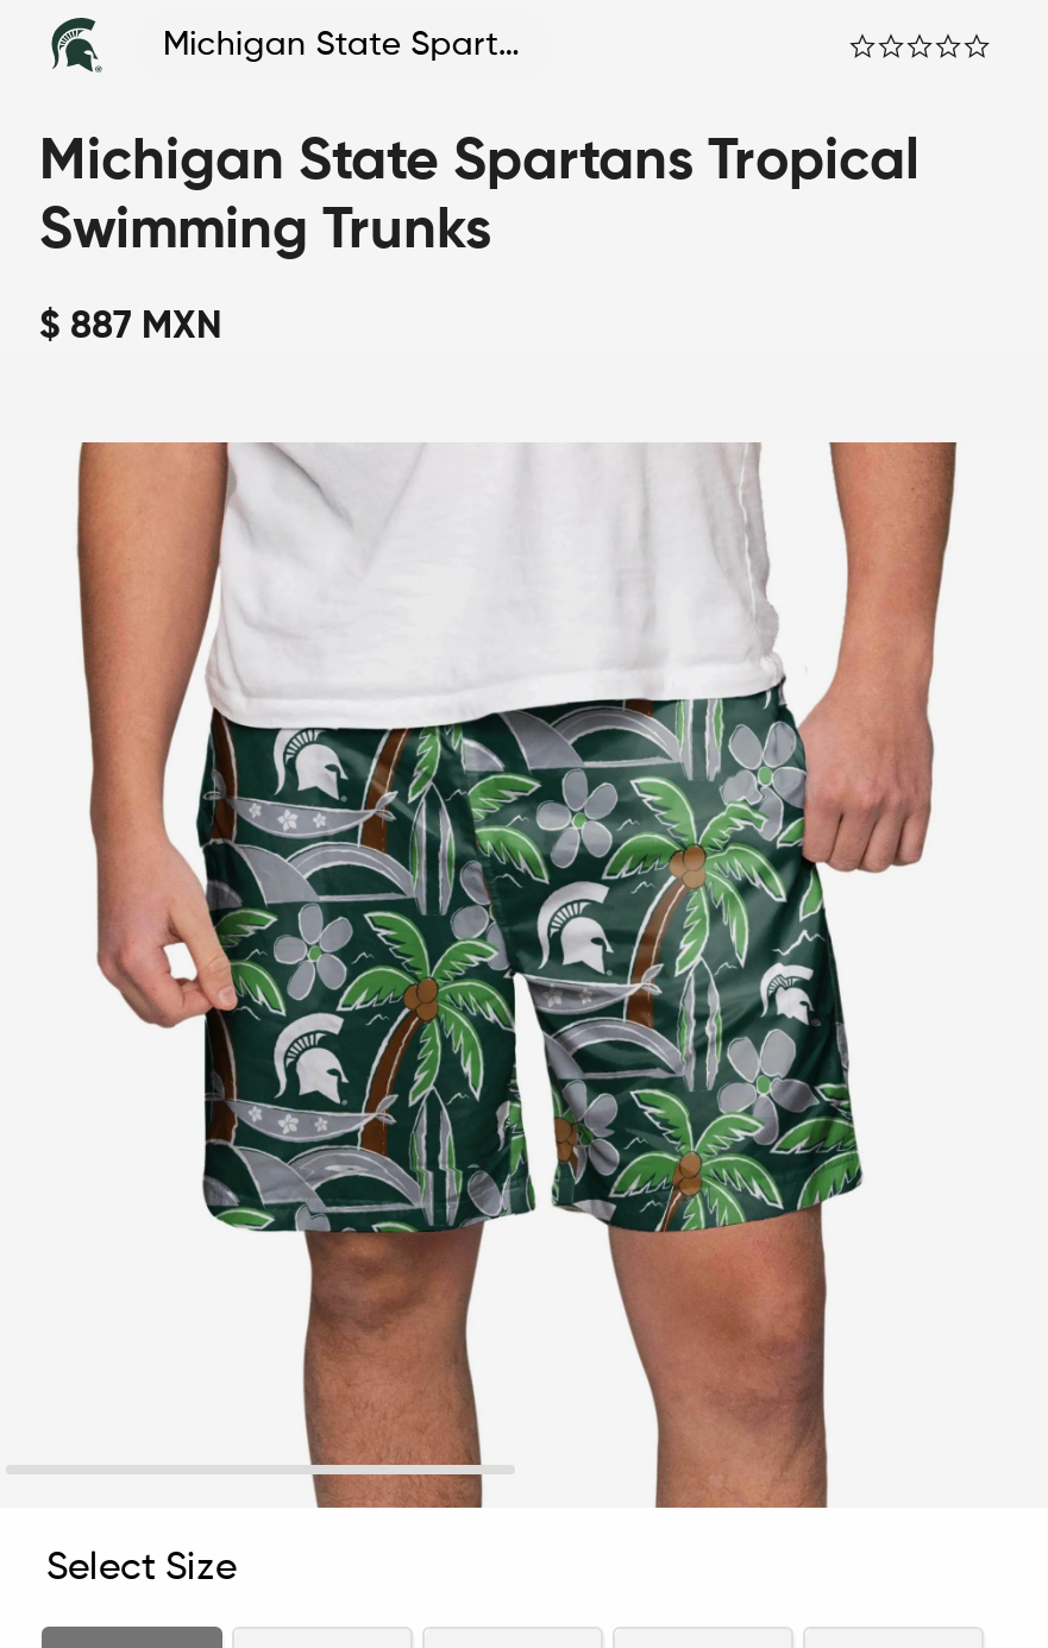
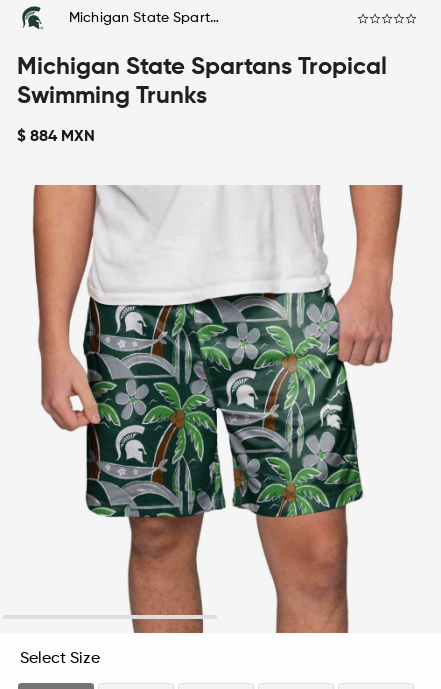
[39,302,222,347] $ 887 MXN -> [17,126,95,145] $ 884 MXN

